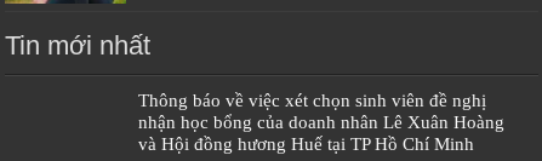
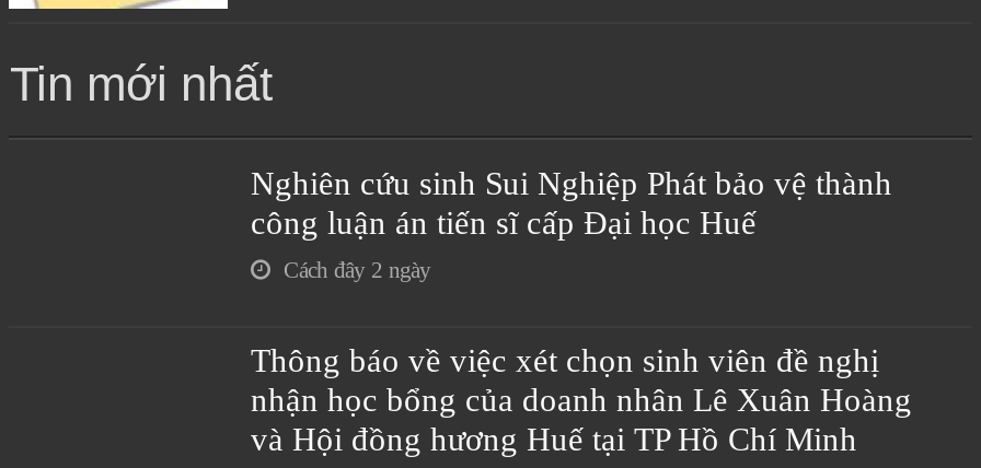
none -> [251,162,892,281] Nghiên cứu sinh Sui Nghiệp Phát bảo vệ thành | công luận án tiến sĩ cấp Đại học Huế | Cách đây 2 ngày

